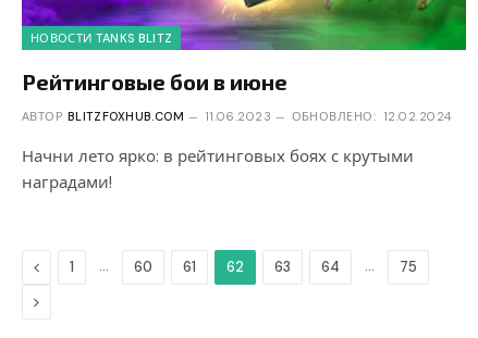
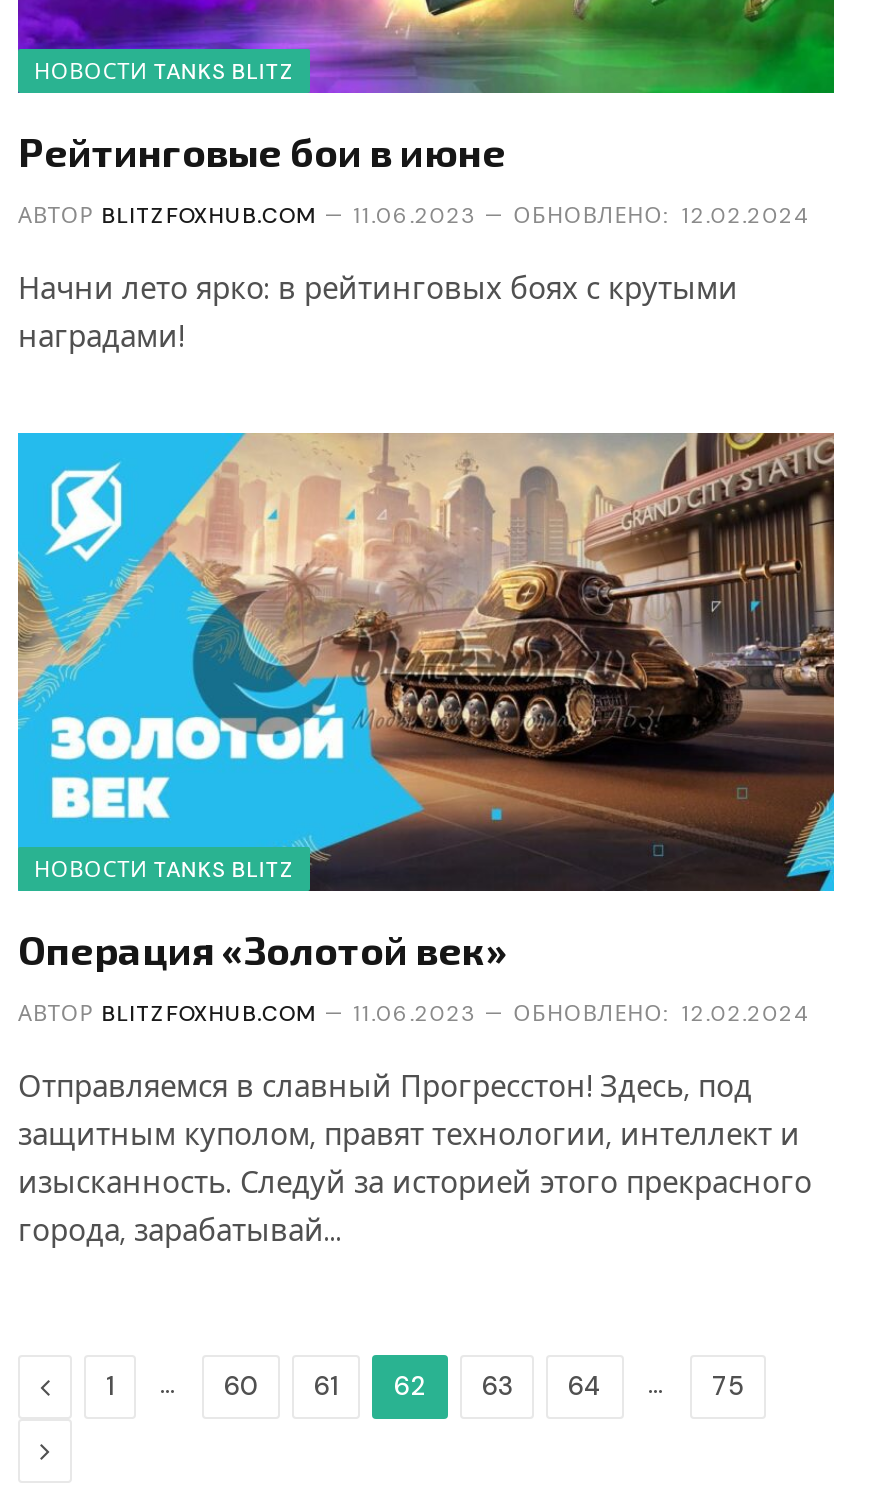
none -> [16,430,836,1251] [image] | НОВОСТИ TANKS BLITZ | Операция «Золотой век» | АВТОР BLITZFOXHUB.COM | 11.06.2023 | ОБНОВЛЕНО: 12.02.2024 | Отправляемся в славный Прогресстон! Здесь, под | защитным куполом, правят технологии, интеллект и | изысканность. Следуй за историей этого прекрасного | города, зарабатывай…

